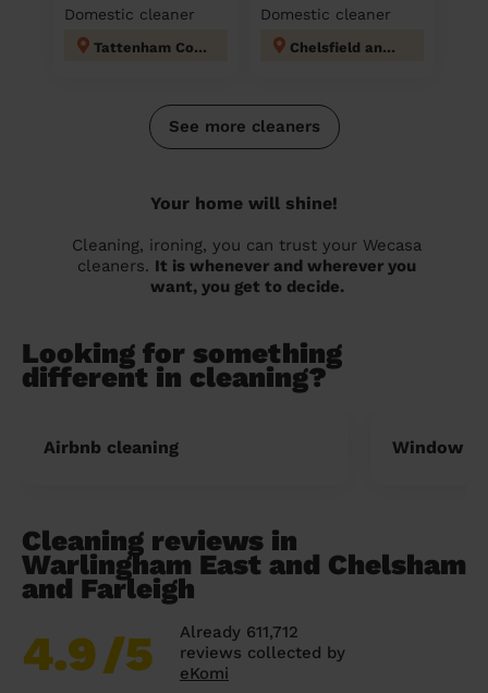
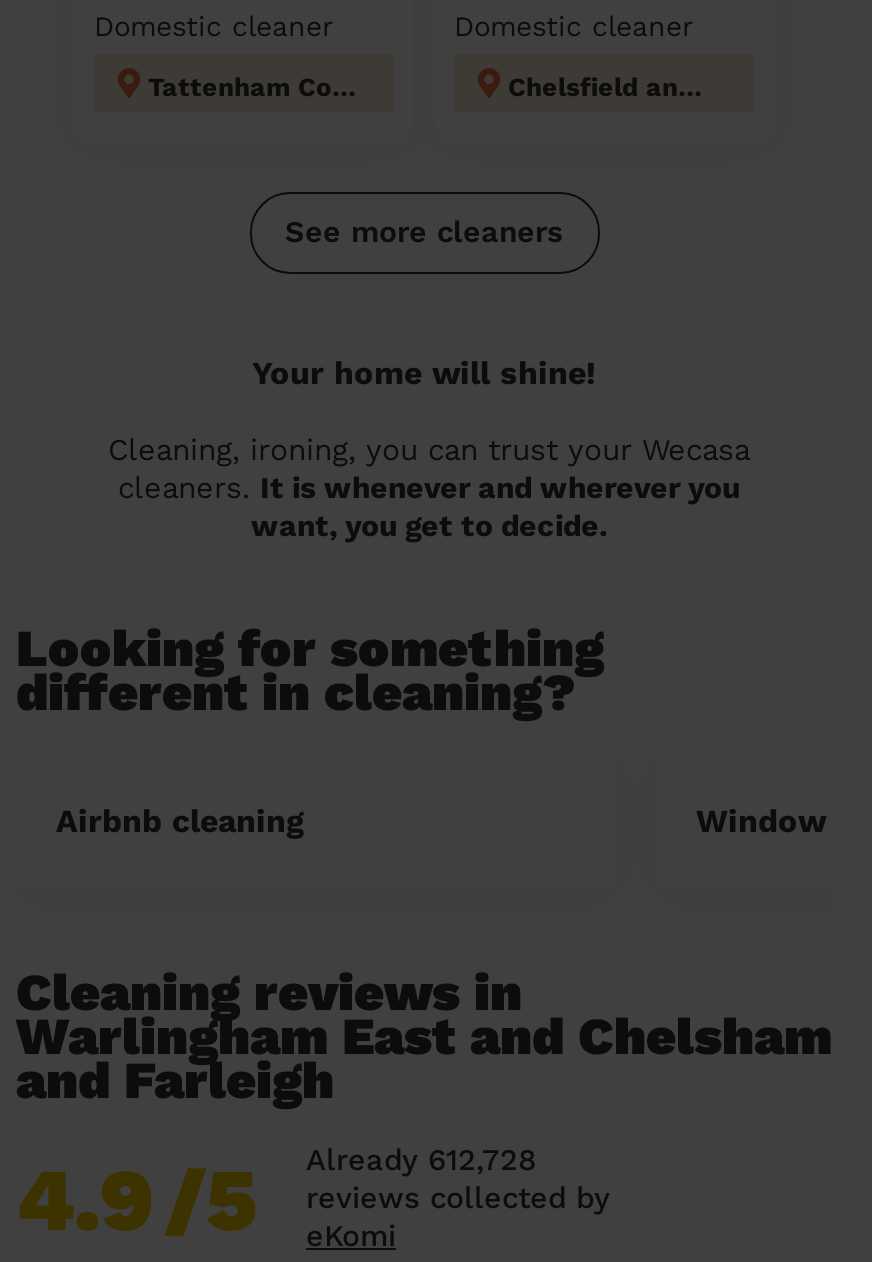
[180,622,298,641] Already 611,712 -> [306,1141,536,1177] Already 612,728

